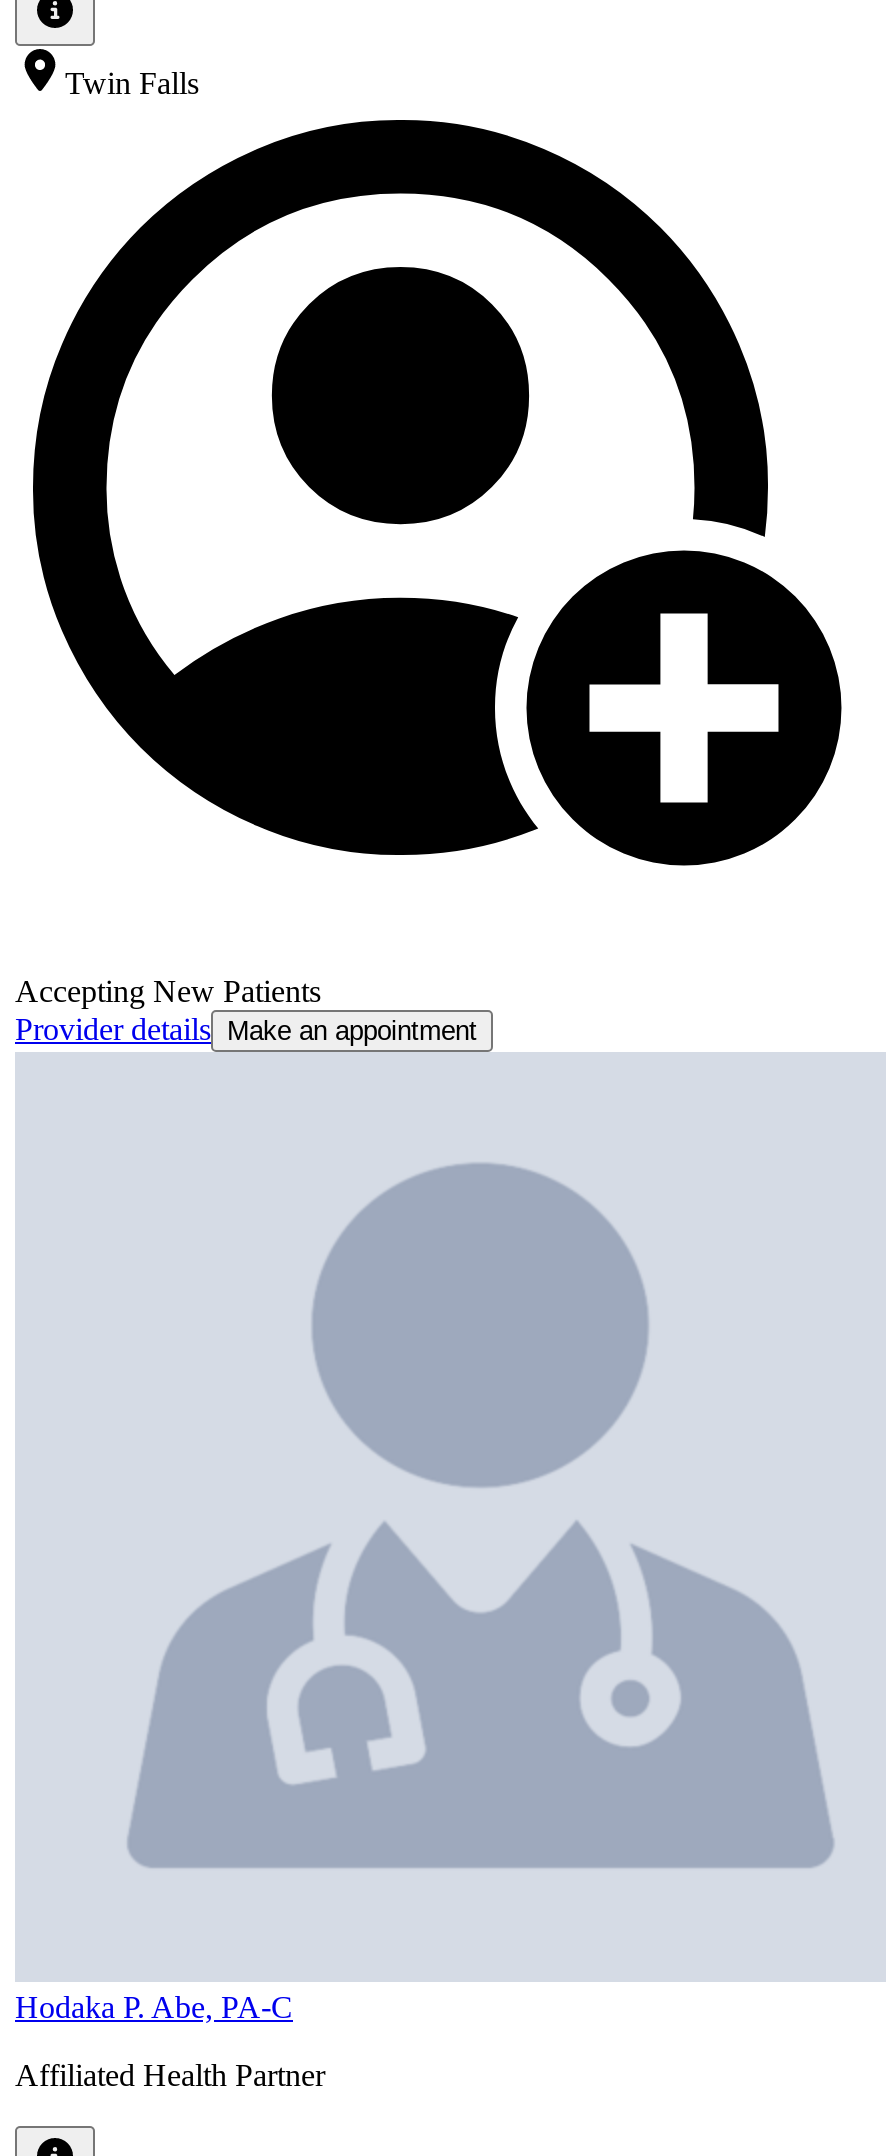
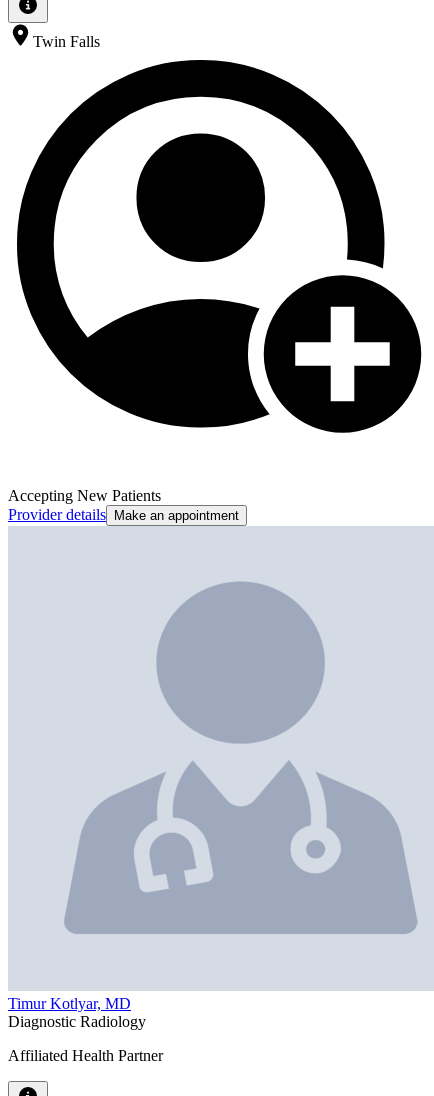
[15,1991,293,2025] Hodaka P. Abe, PA-C -> [8,995,146,1030] Timur Kotlyar, MD | Diagnostic Radiology

